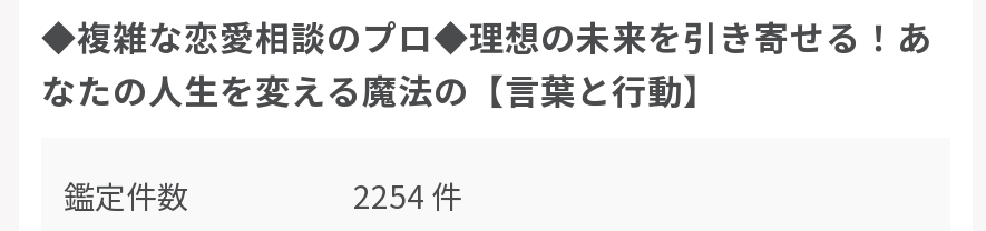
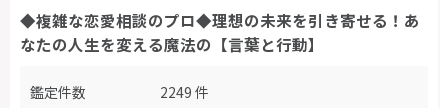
[353,174,462,218] 2254 件 -> [160,82,209,102] 2249 件

